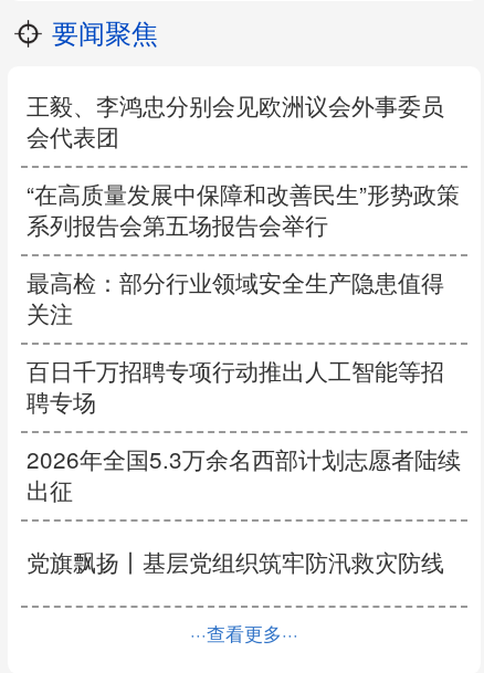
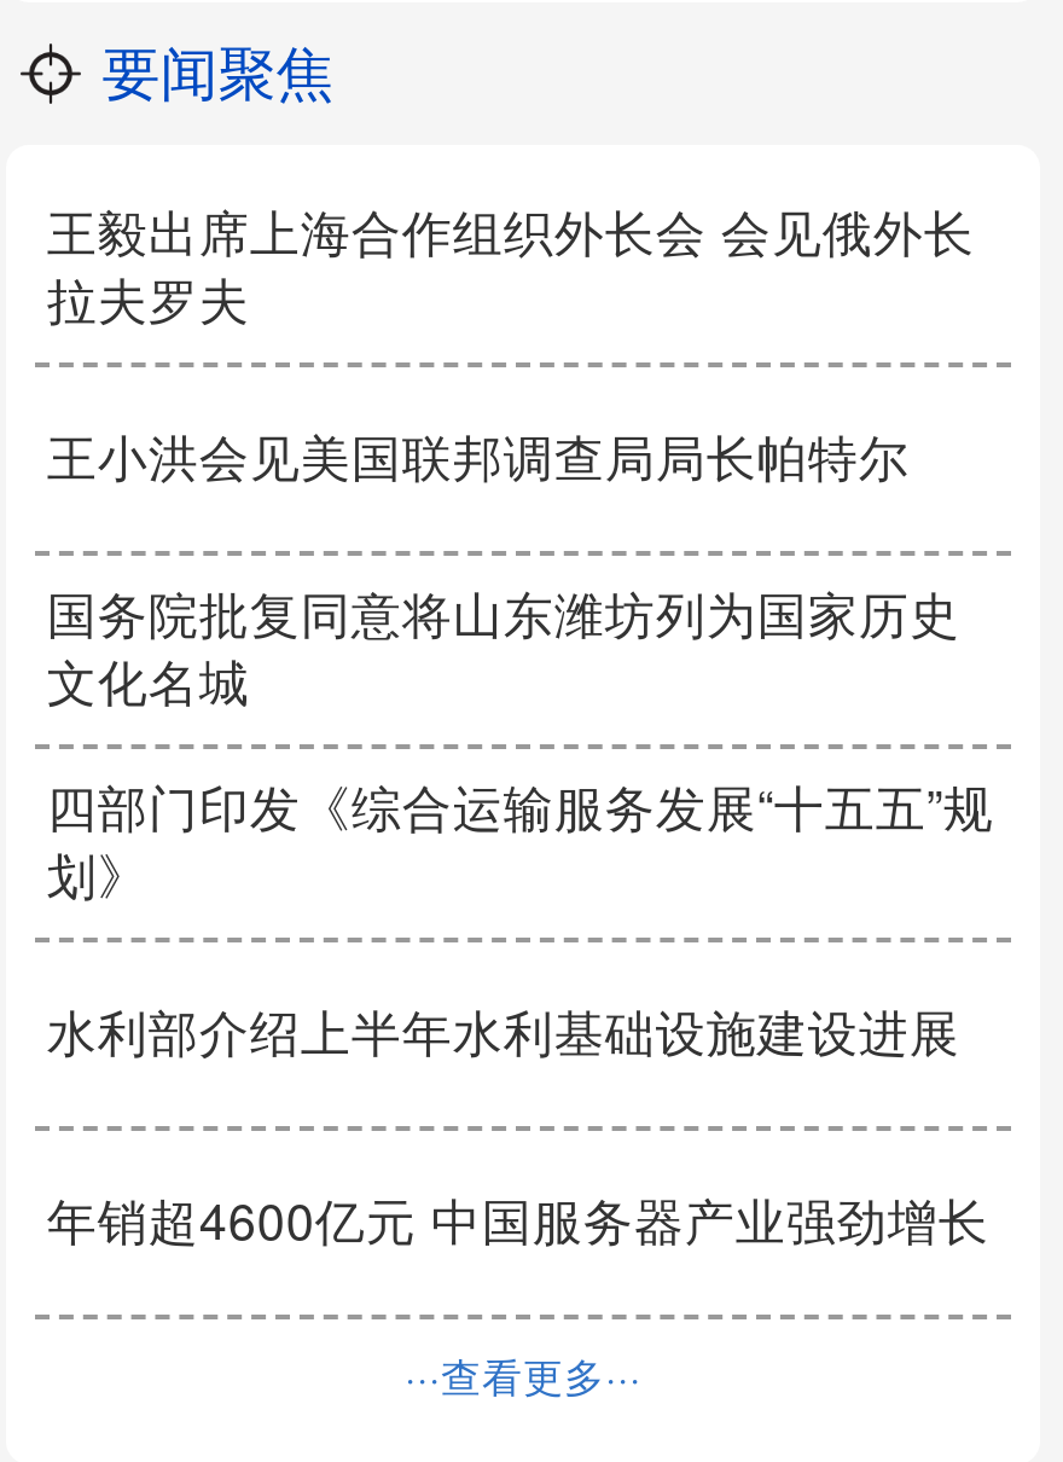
[26,95,444,149] 王毅、李鸿忠分别会见欧洲议会外事委员 | 会代表团 -> [47,208,975,326] 王毅出席上海合作组织外长会 会见俄外长 | 拉夫罗夫
[26,184,460,238] “在高质量发展中保障和改善民生”形势政策 | 系列报告会第五场报告会举行 -> [47,433,909,484] 王小洪会见美国联邦调查局局长帕特尔
[26,272,444,326] 最高检：部分行业领域安全生产隐患值得 | 关注 -> [47,590,960,708] 国务院批复同意将山东潍坊列为国家历史 | 文化名城
[26,360,444,415] 百日千万招聘专项行动推出人工智能等招 | 聘专场 -> [47,783,994,902] 四部门印发《综合运输服务发展“十五五”规 | 划》
[26,449,461,503] 2026年全国5.3万余名西部计划志愿者陆续 | 出征 -> [47,1008,960,1059] 水利部介绍上半年水利基础设施建设进展
[26,552,444,575] 党旗飘扬丨基层党组织筑牢防汛救灾防线 -> [47,1196,989,1247] 年销超4600亿元 中国服务器产业强劲增长

